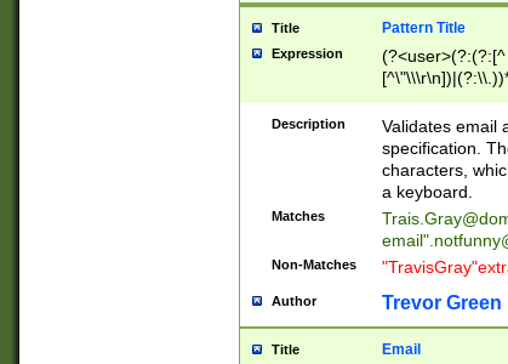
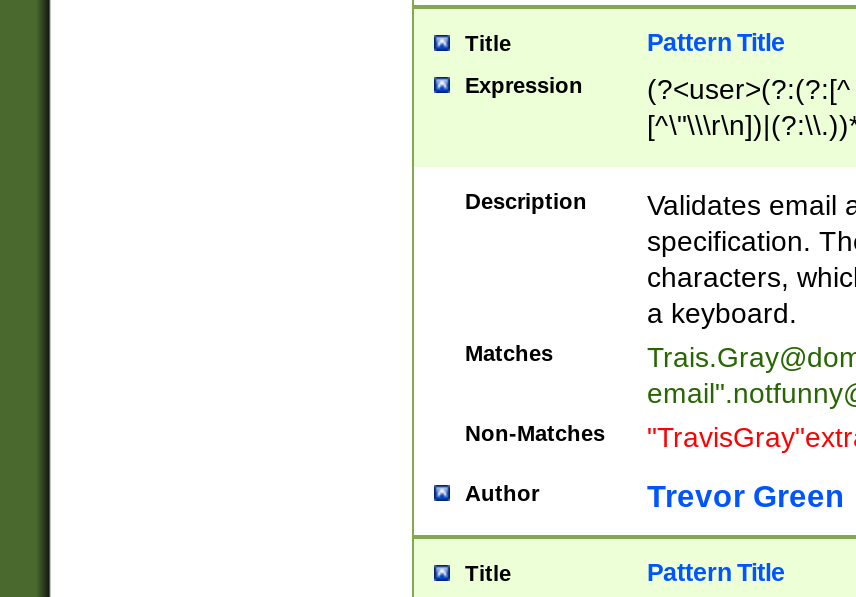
[381,341,420,358] Email -> [647,559,785,587] Pattern Title

